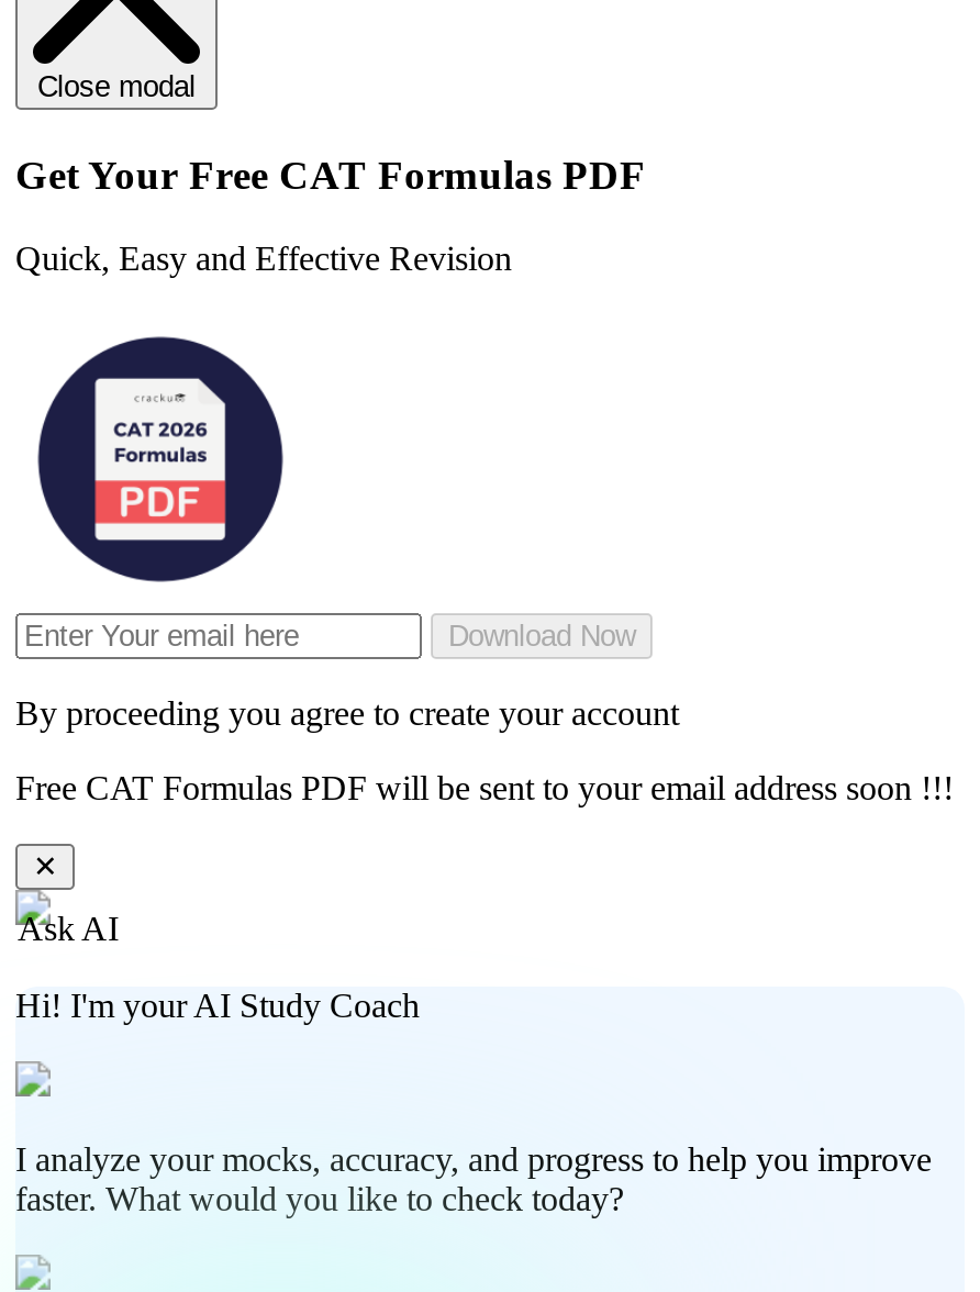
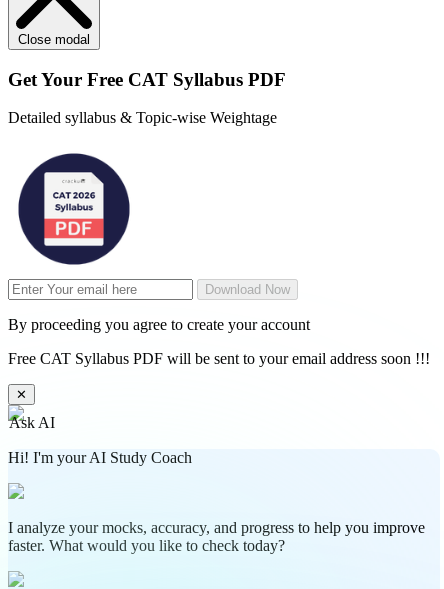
[15,151,646,197] Get Your Free CAT Formulas PDF -> [8,69,286,90] Get Your Free CAT Syllabus PDF
[15,240,512,278] Quick, Easy and Effective Revision -> [8,109,277,126] Detailed syllabus & Topic-wise Weightage
[15,770,954,807] Free CAT Formulas PDF will be sent to your email address soon !!! -> [8,350,430,367] Free CAT Syllabus PDF will be sent to your email address soon !!!

